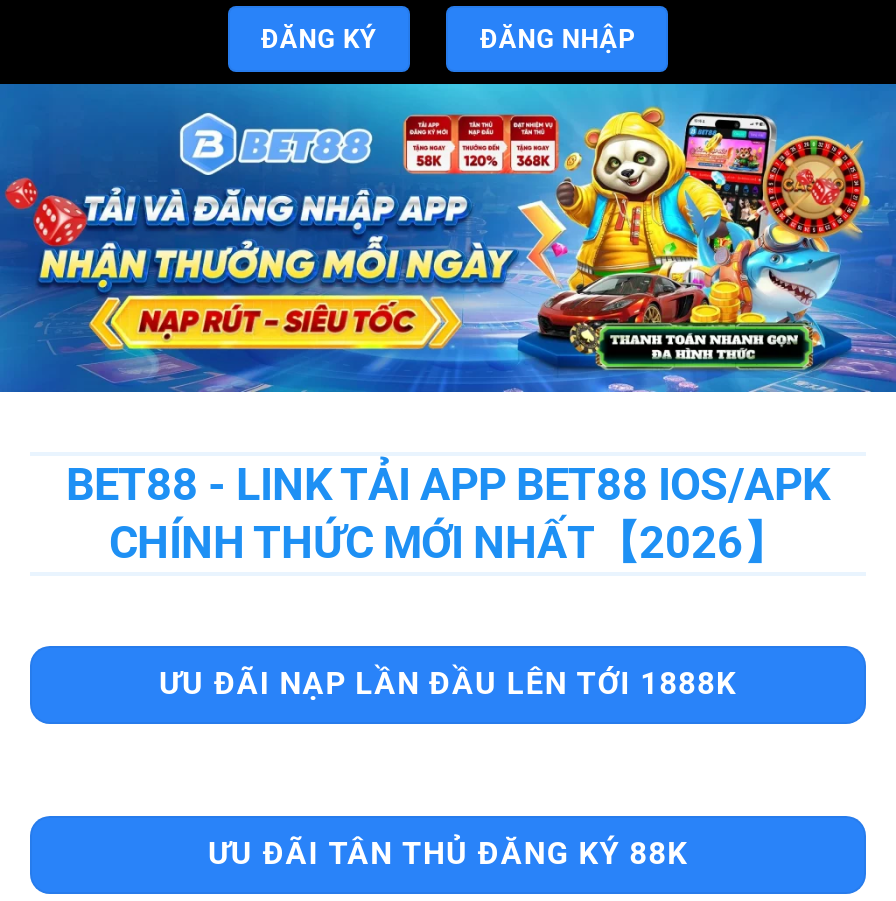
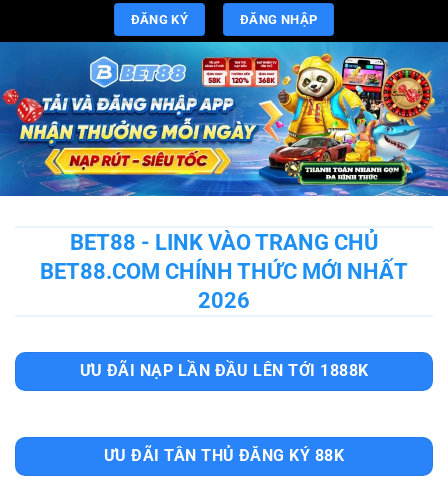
[66,458,830,568] BET88 - LINK TẢI APP BET88 IOS/APK | CHÍNH THỨC MỚI NHẤT【2026】 -> [40,229,408,313] BET88 - LINK VÀO TRANG CHỦ | BET88.COM CHÍNH THỨC MỚI NHẤT | 2026

